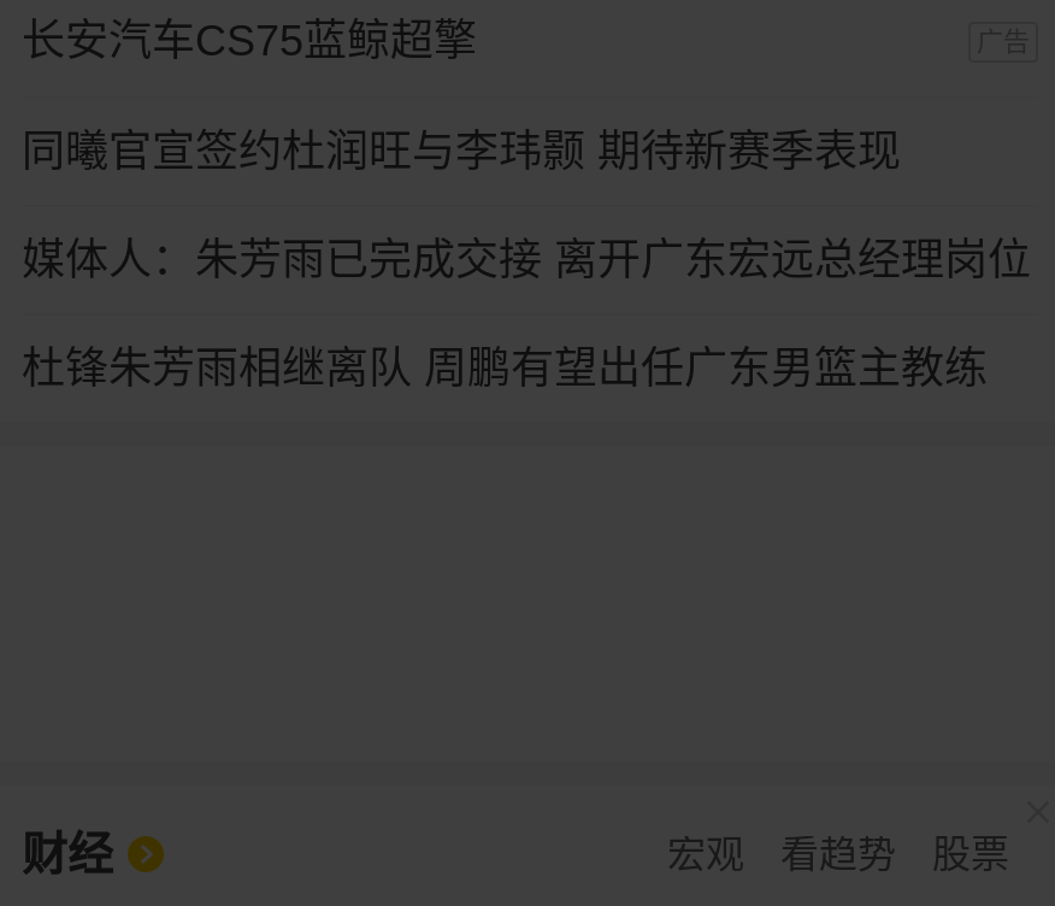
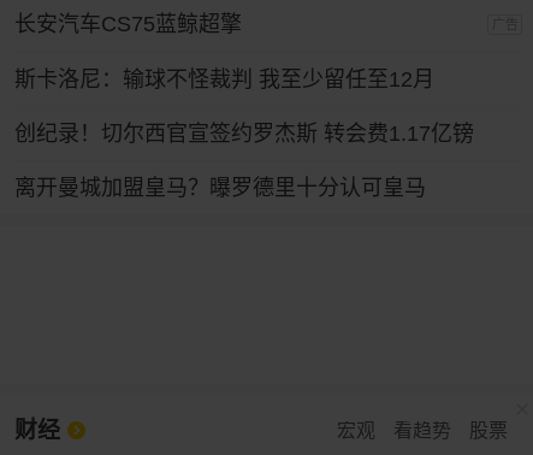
[22,127,901,175] 同曦官宣签约杜润旺与李玮颢 期待新赛季表现 -> [14,67,434,91] 斯卡洛尼：输球不怪裁判 我至少留任至12月
[22,236,1031,284] 媒体人：朱芳雨已完成交接 离开广东宏远总经理岗位 -> [14,121,474,145] 创纪录！切尔西官宣签约罗杰斯 转会费1.17亿镑
[22,344,988,392] 杜锋朱芳雨相继离队 周鹏有望出任广东男篮主教练 -> [14,176,426,200] 离开曼城加盟皇马？曝罗德里十分认可皇马

